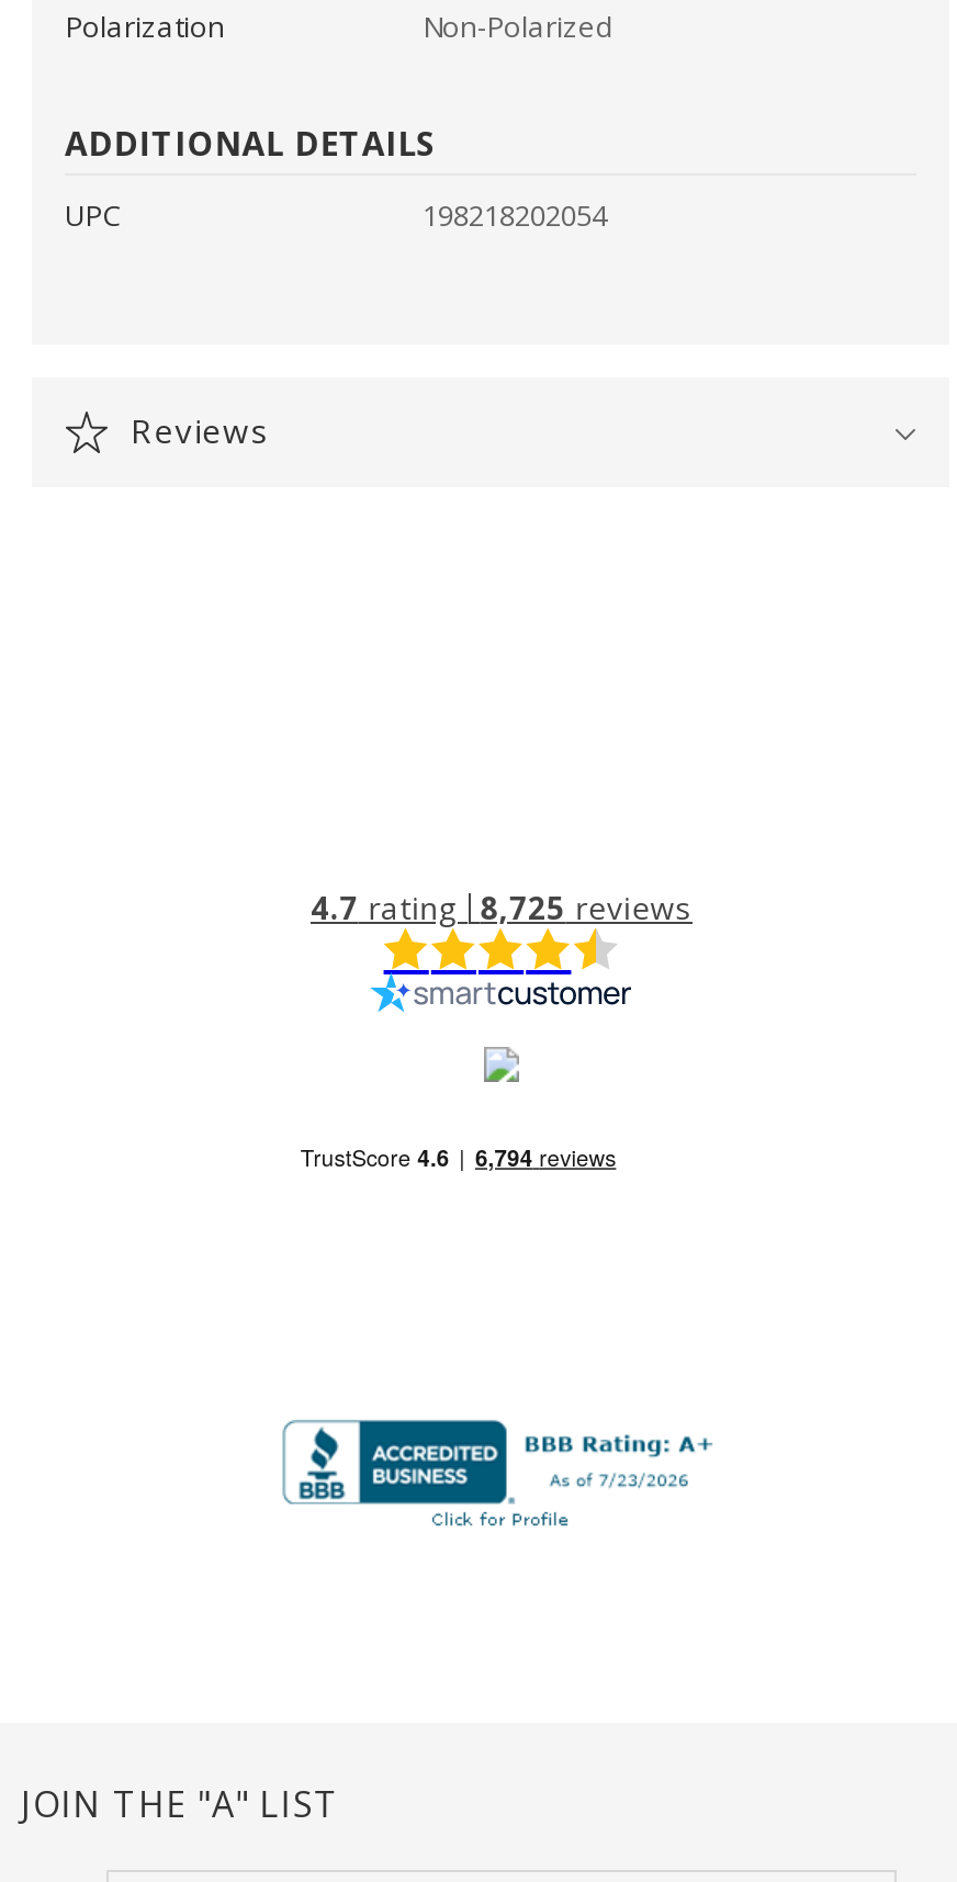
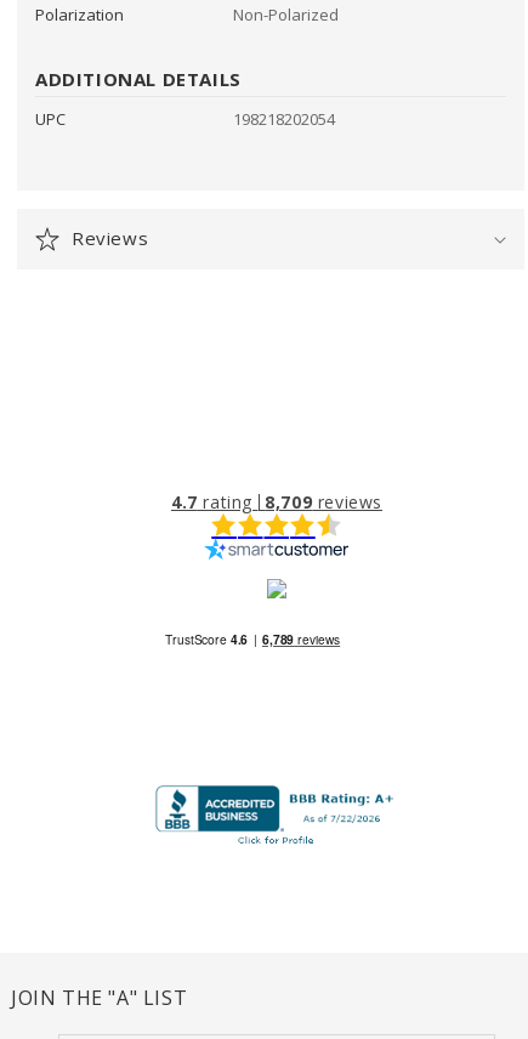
[311,887,693,929] 4.7 rating 8,725 reviews -> [171,491,382,514] 4.7 rating 8,709 reviews

